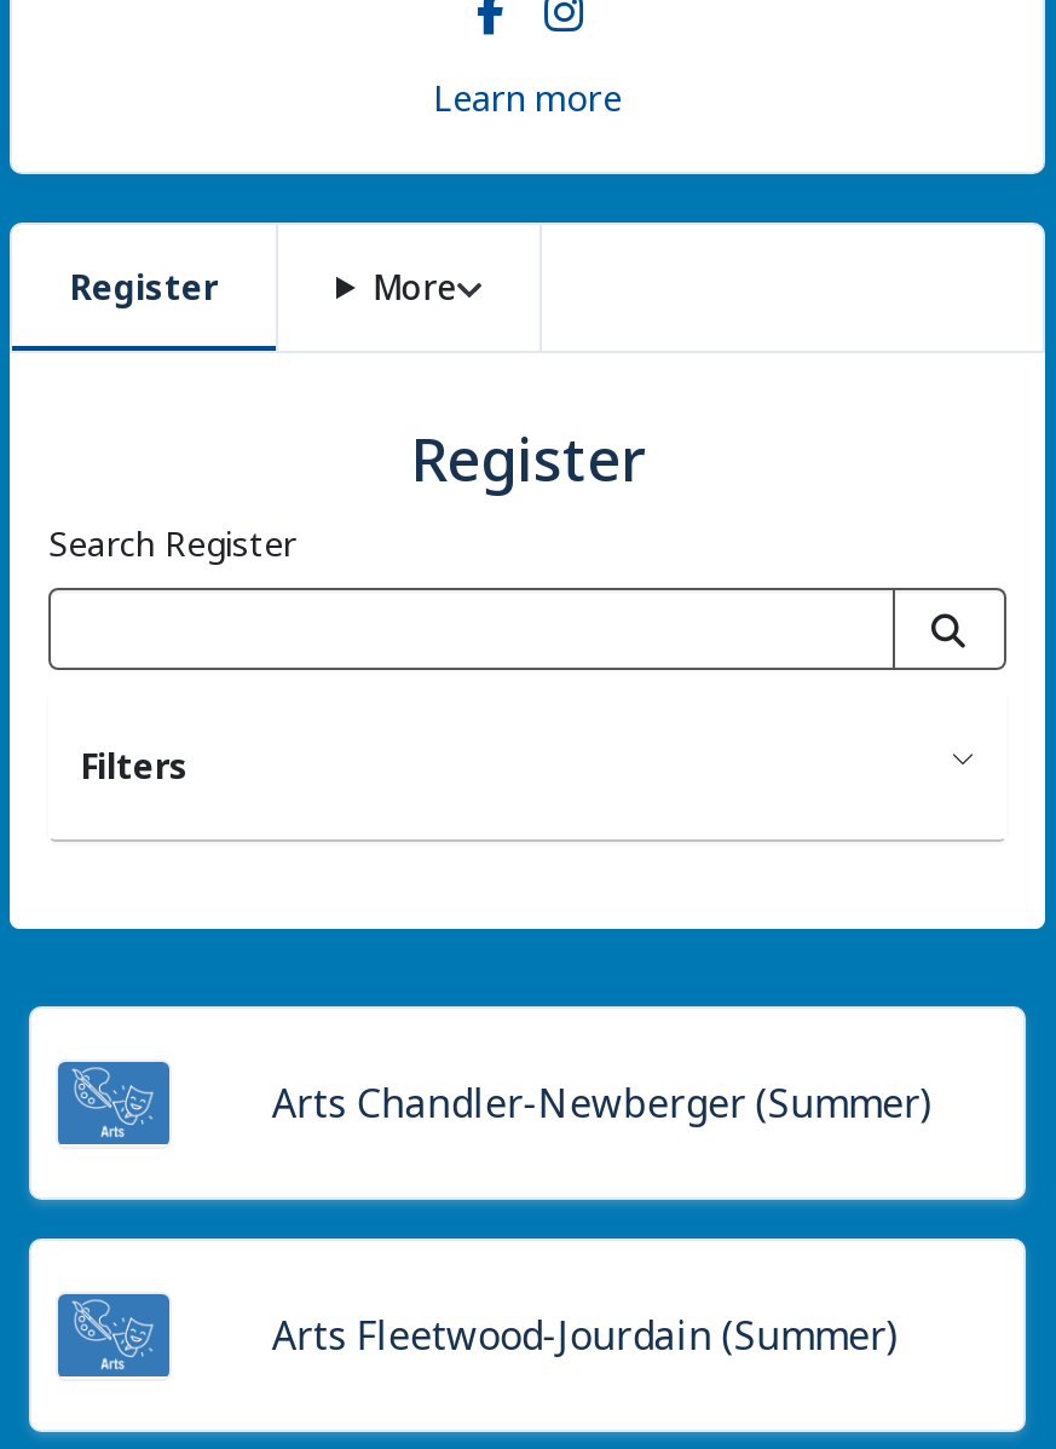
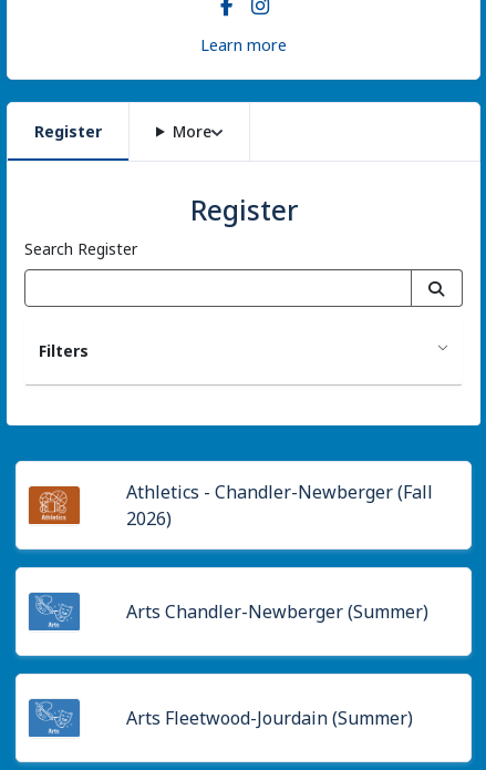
none -> [28,485,81,525] [image]
none -> [127,480,433,531] Athletics - Chandler-Newberger (Fall | 2026)

